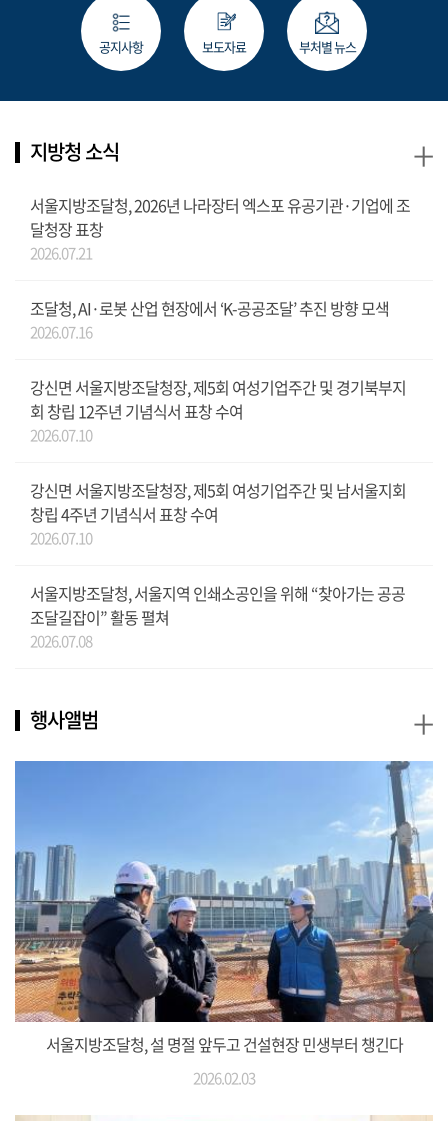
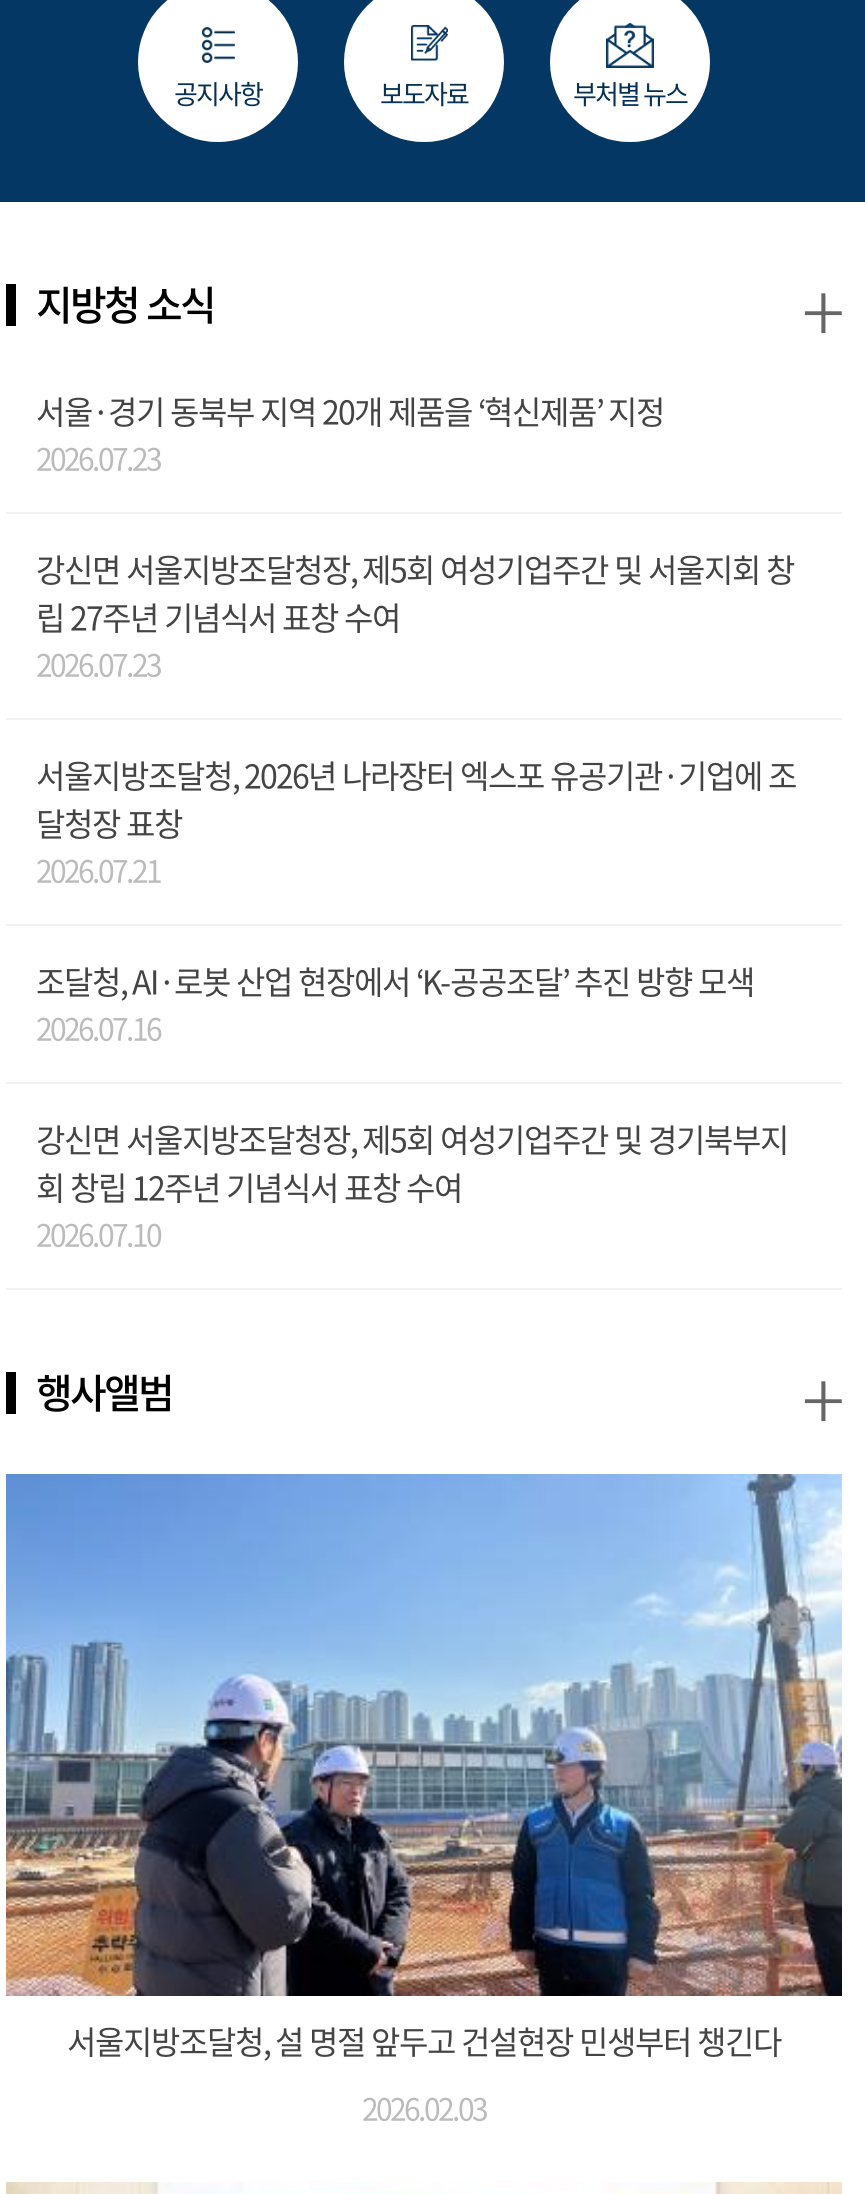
none -> [36,386,794,686] 서울·경기 동북부 지역 20개 제품을 ‘혁신제품’ 지정 | 2026.07.23 | 강신면 서울지방조달청장, 제5회 여성기업주간 및 서울지회 창 | 립 27주년 기념식서 표창 수여 | 2026.07.23
moved [30,193,410,446] -> [36,750,796,1256]: 서울지방조달청, 2026년 나라장터 엑스포 유공기관·기업에 조 | 달청장 표창 | 2026.07.21 | 조달청, AI·로봇 산업 현장에서 ‘K-공공조달’ 추진 방향 모색 | 2026.07.16 | 강신면 서울지방조달청장, 제5회 여성기업주간 및 경기북부지 | 회 창립 12주년 기념식서 표창 수여 | 2026.07.10
[30,478,406,652] 강신면 서울지방조달청장, 제5회 여성기업주간 및 남서울지회 | 창립 4주년 기념식서 표창 수여 | 2026.07.10 | 서울지방조달청, 서울지역 인쇄소공인을 위해 “찾아가는 공공 | 조달길잡이” 활동 펼쳐 | 2026.07.08 -> none

